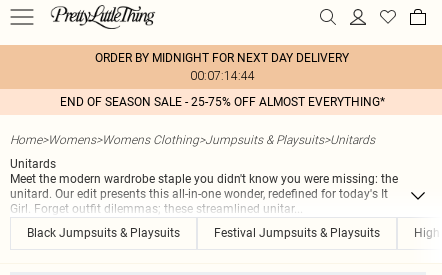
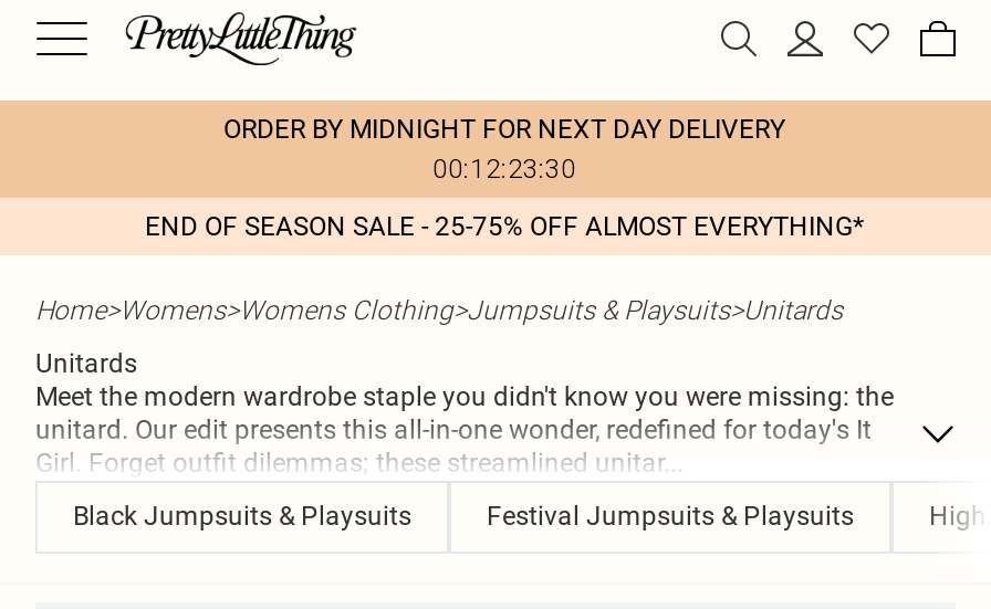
[189,68,254,83] 00:07:14:44 -> [432,151,576,185] 00:12:23:30

